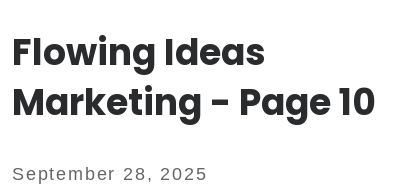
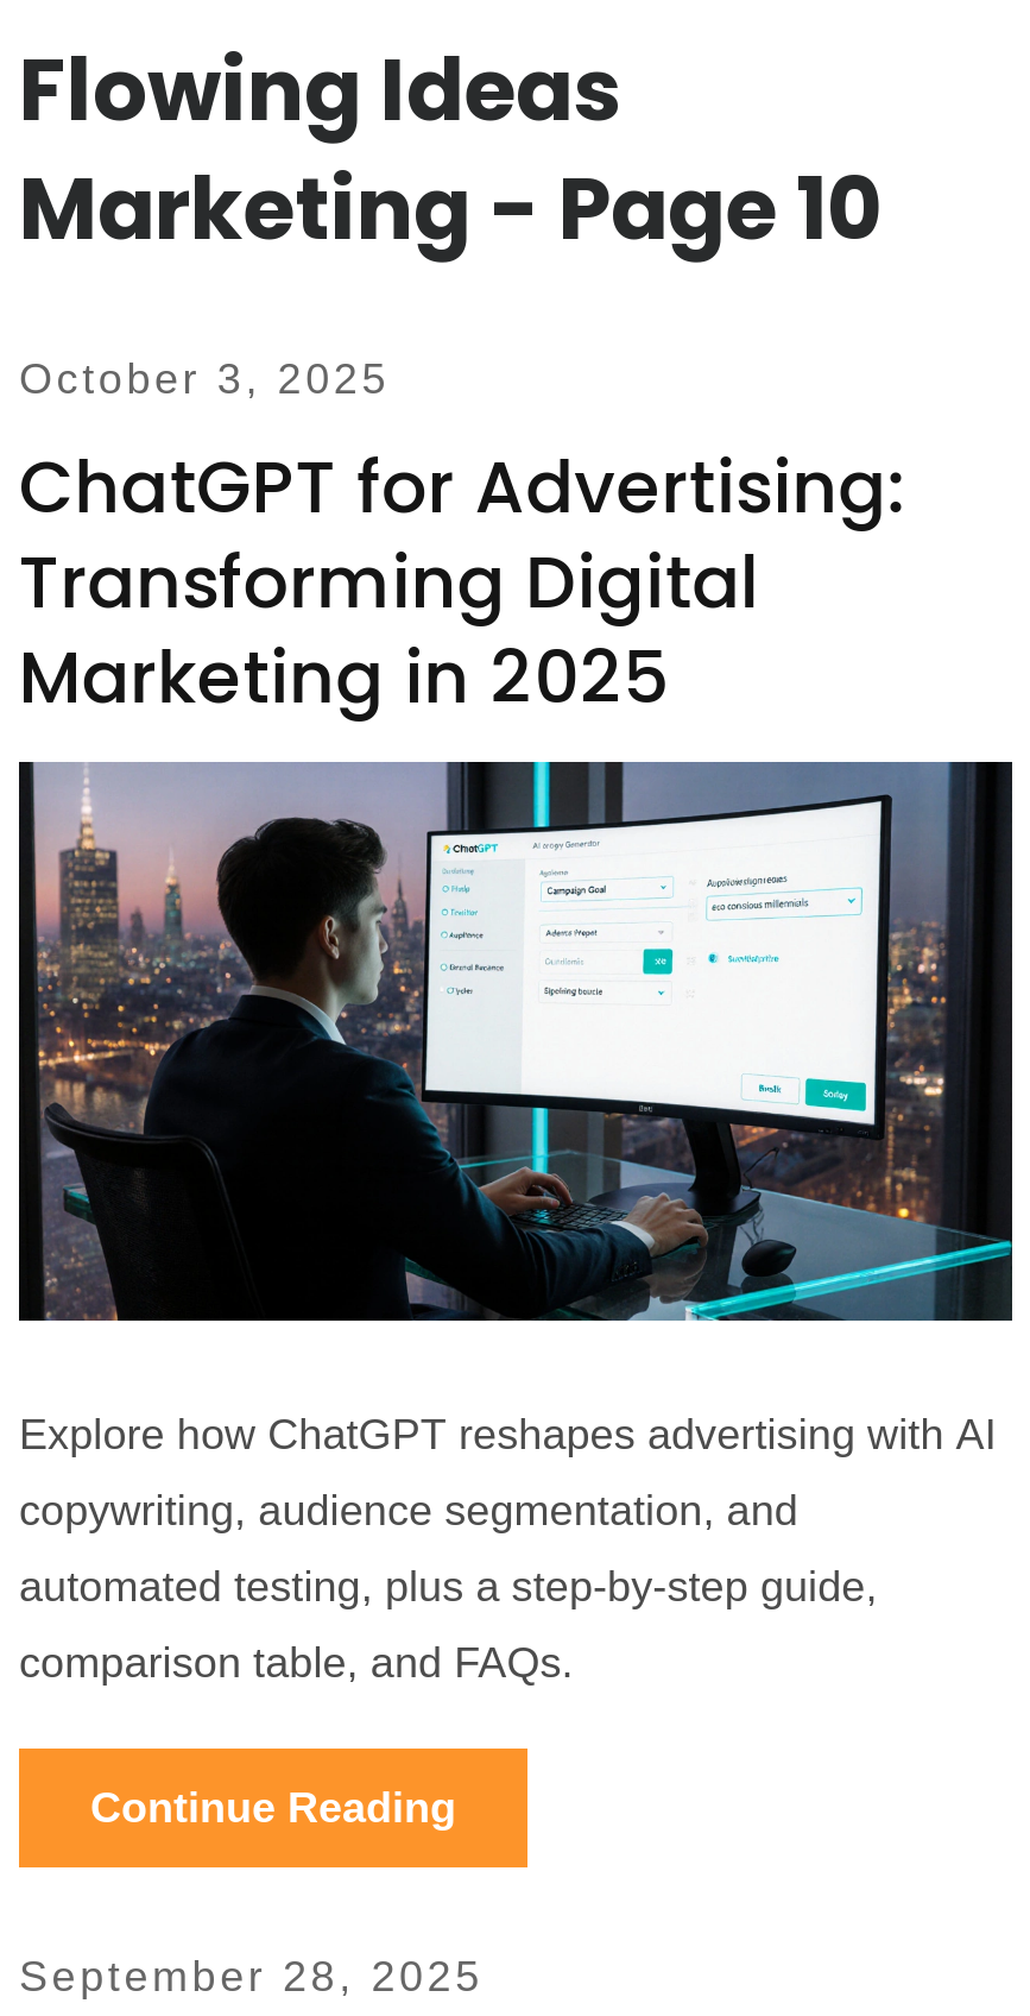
none -> [17,760,1015,1832] [image] | Explore how ChatGPT reshapes advertising with AI | copywriting, audience segmentation, and | automated testing, plus a step‑by‑step guide, | comparison table, and FAQs. | Continue Reading
none -> [19,355,904,729] October 3, 2025 | ChatGPT for Advertising: | Transforming Digital | Marketing in 2025

